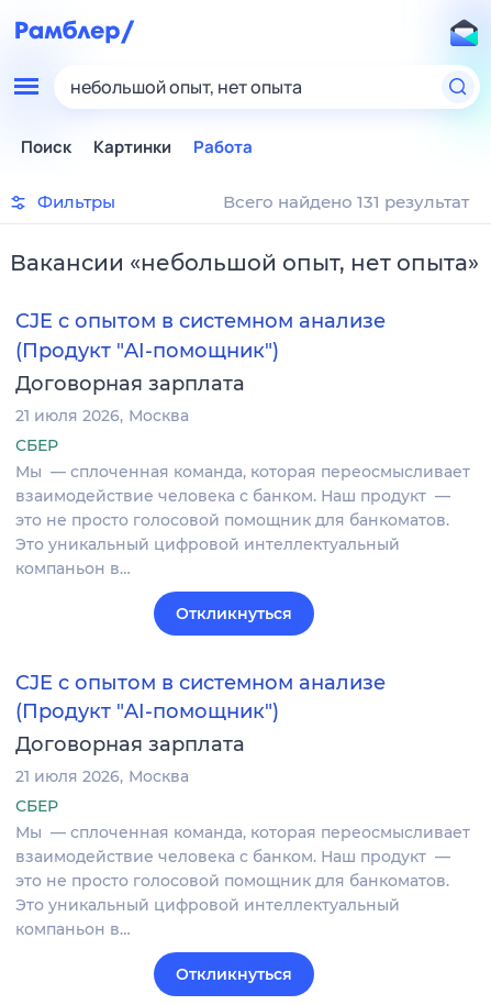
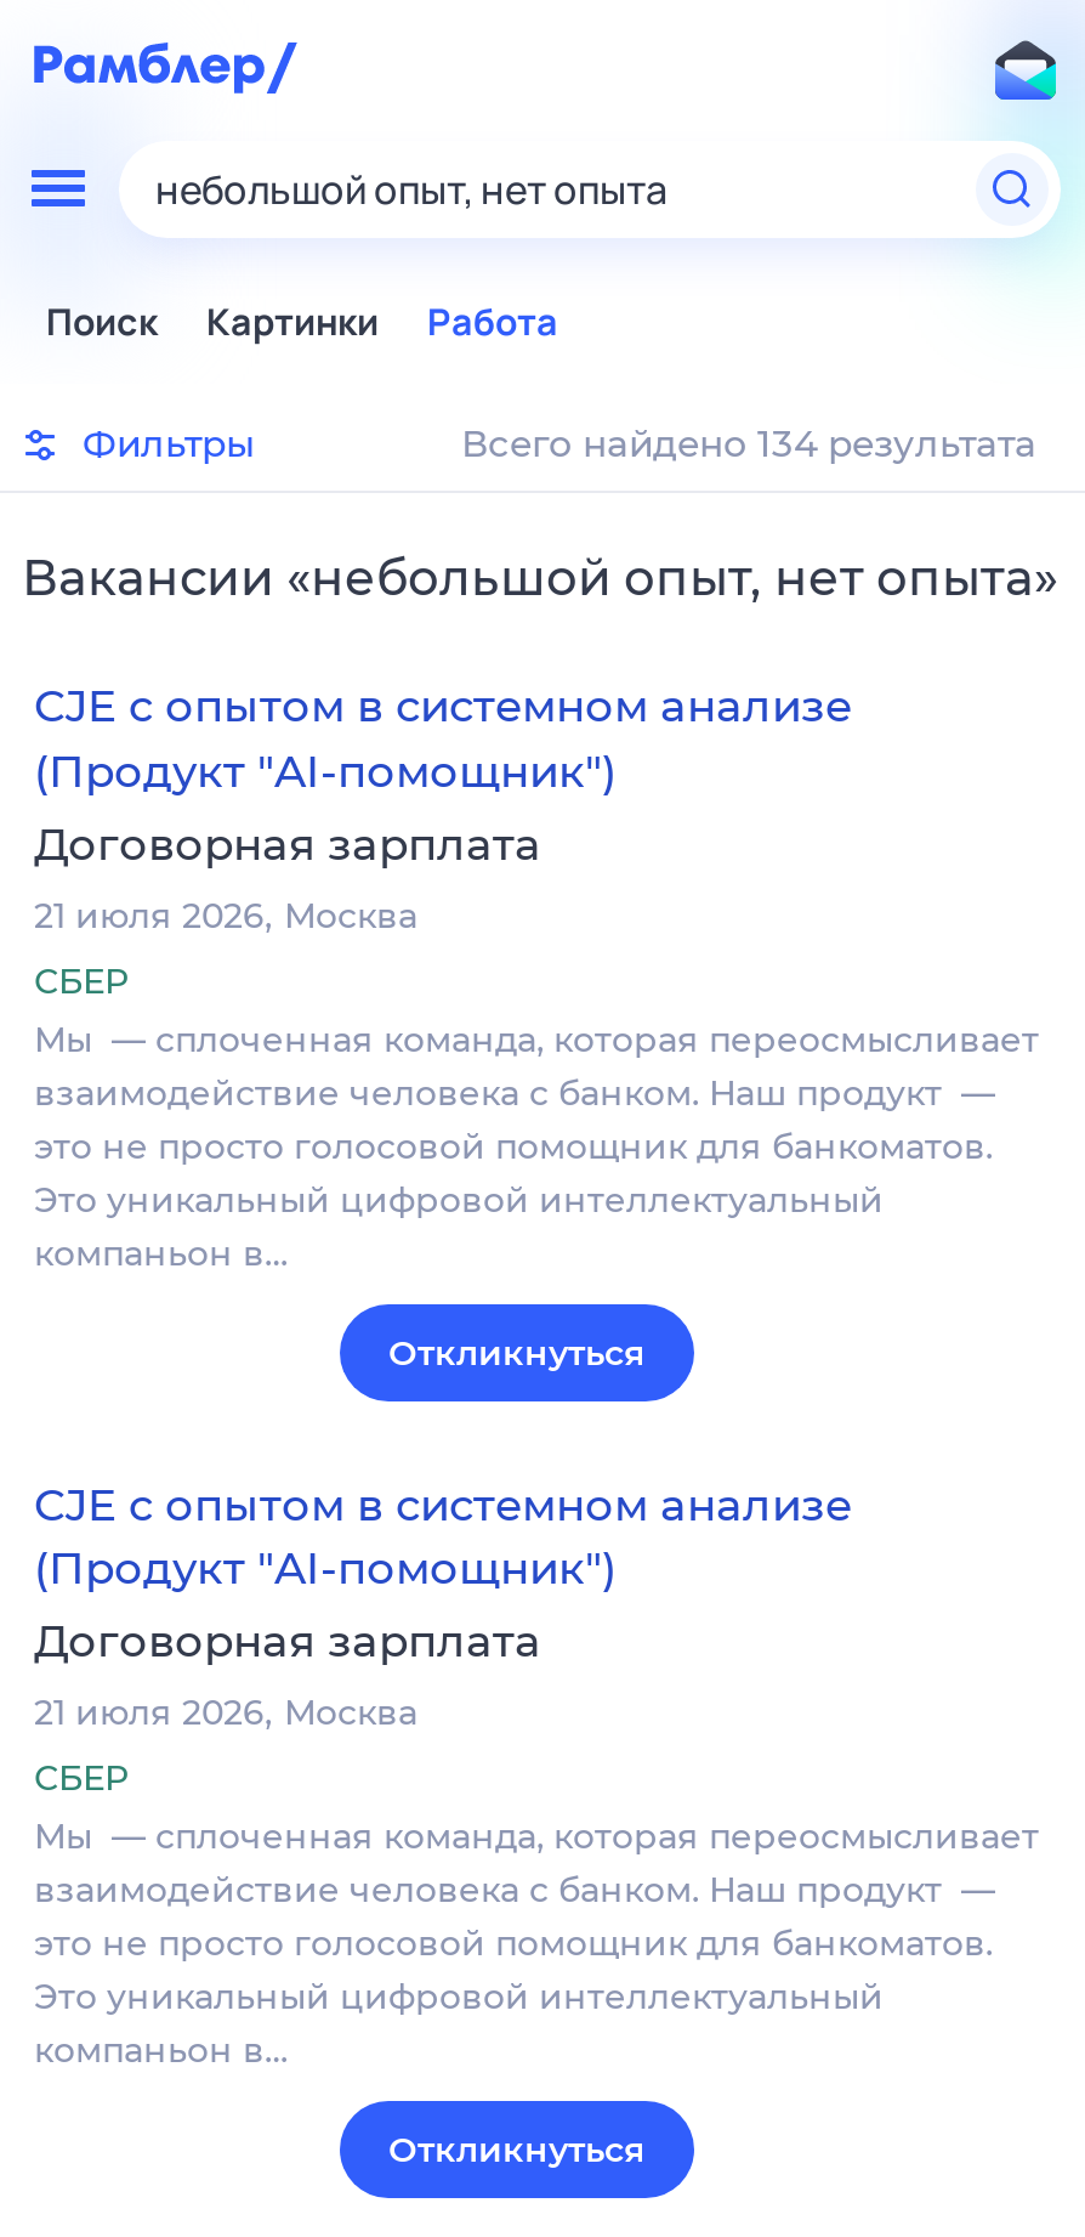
[223,191,469,212] Всего найдено 131 результат -> [461,420,1036,466] Всего найдено 134 результата

